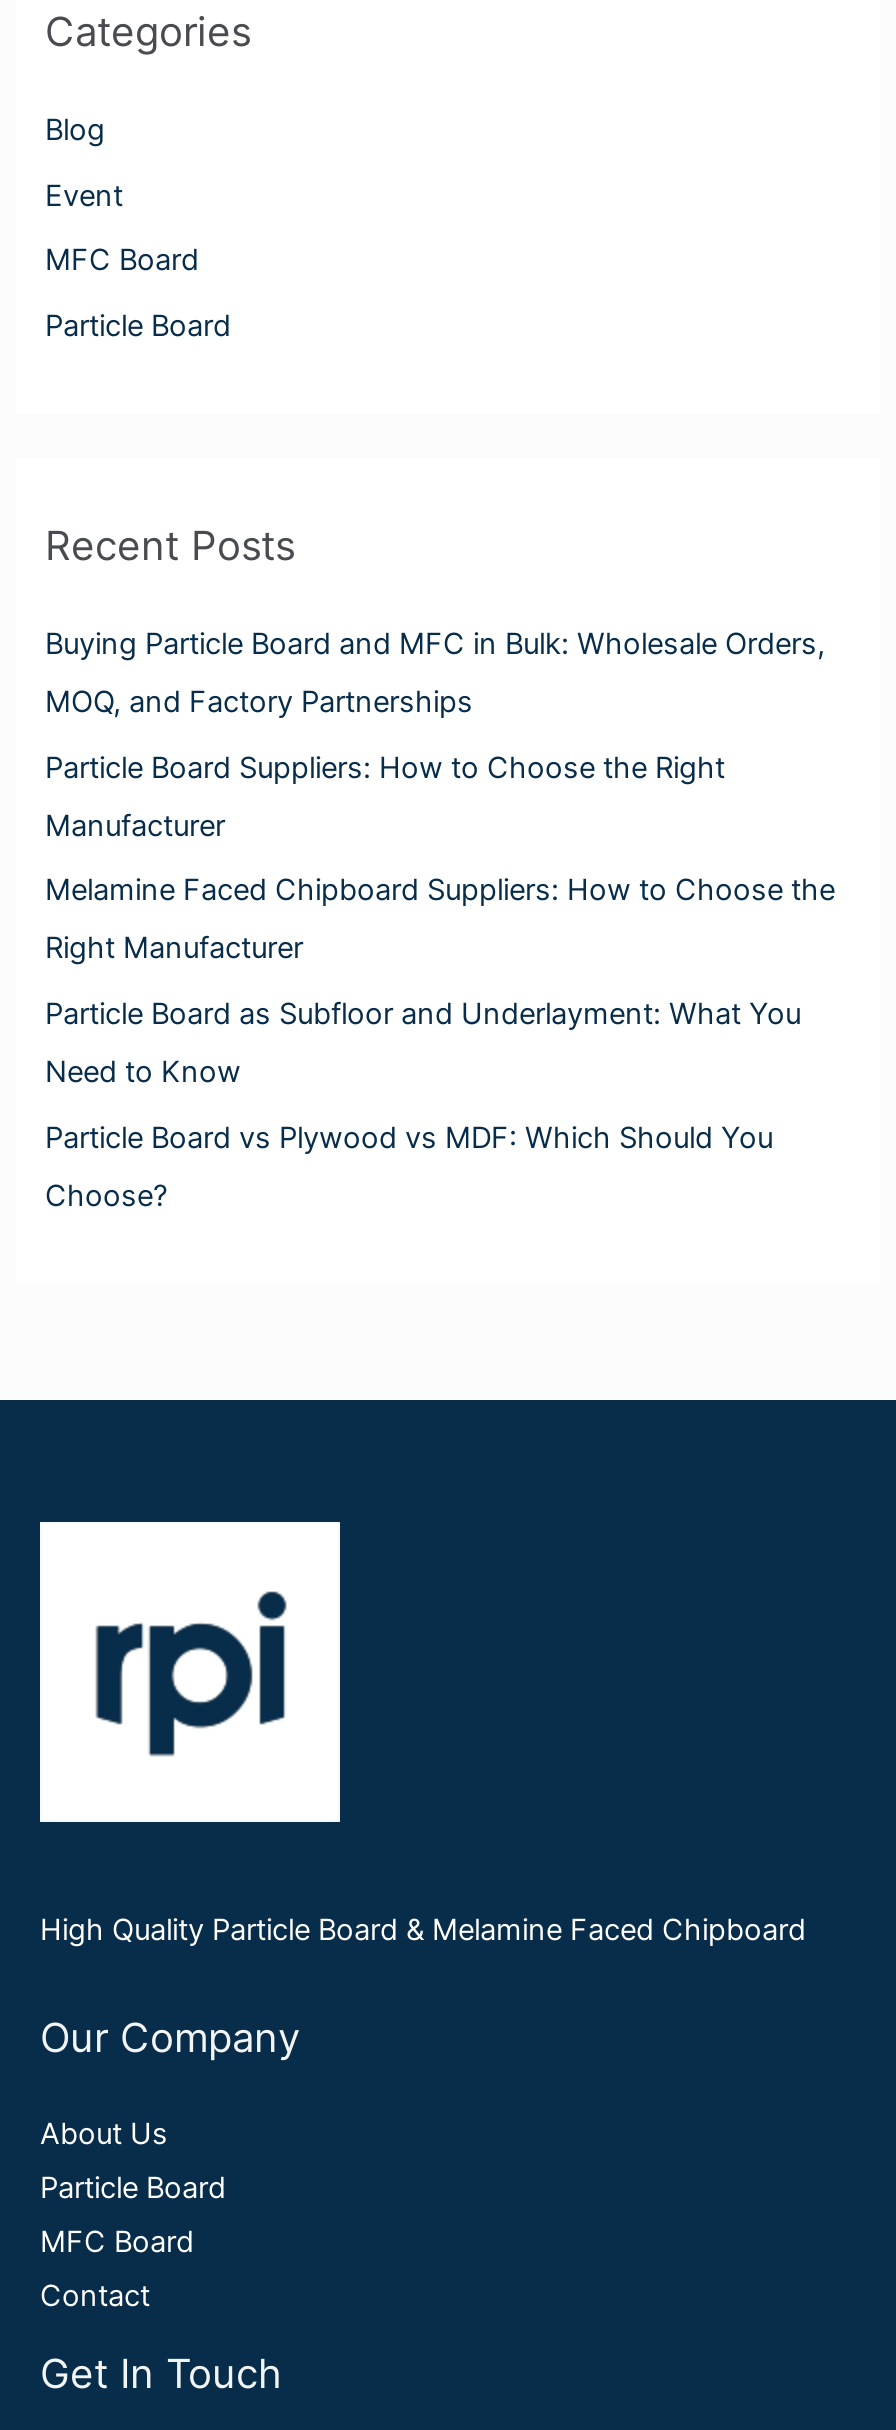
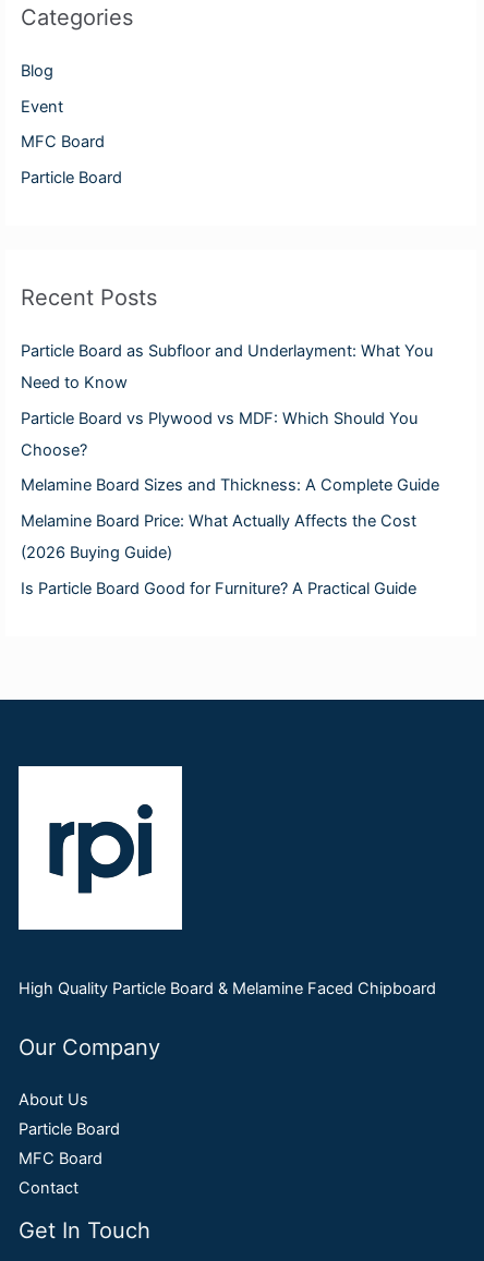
[45,626,835,967] Buying Particle Board and MFC in Bulk: Wholesale Orders, | MOQ, and Factory Partnerships | Particle Board Suppliers: How to Choose the Right | Manufacturer | Melamine Faced Chipboard Suppliers: How to Choose the | Right Manufacturer -> none
moved [45,996,801,1213] -> [21,341,433,460]: Particle Board as Subfloor and Underlayment: What You | Need to Know | Particle Board vs Plywood vs MDF: Which Should You | Choose?
none -> [21,476,440,598] Melamine Board Sizes and Thickness: A Complete Guide | Melamine Board Price: What Actually Affects the Cost | (2026 Buying Guide) | Is Particle Board Good for Furniture? A Practical Guide

